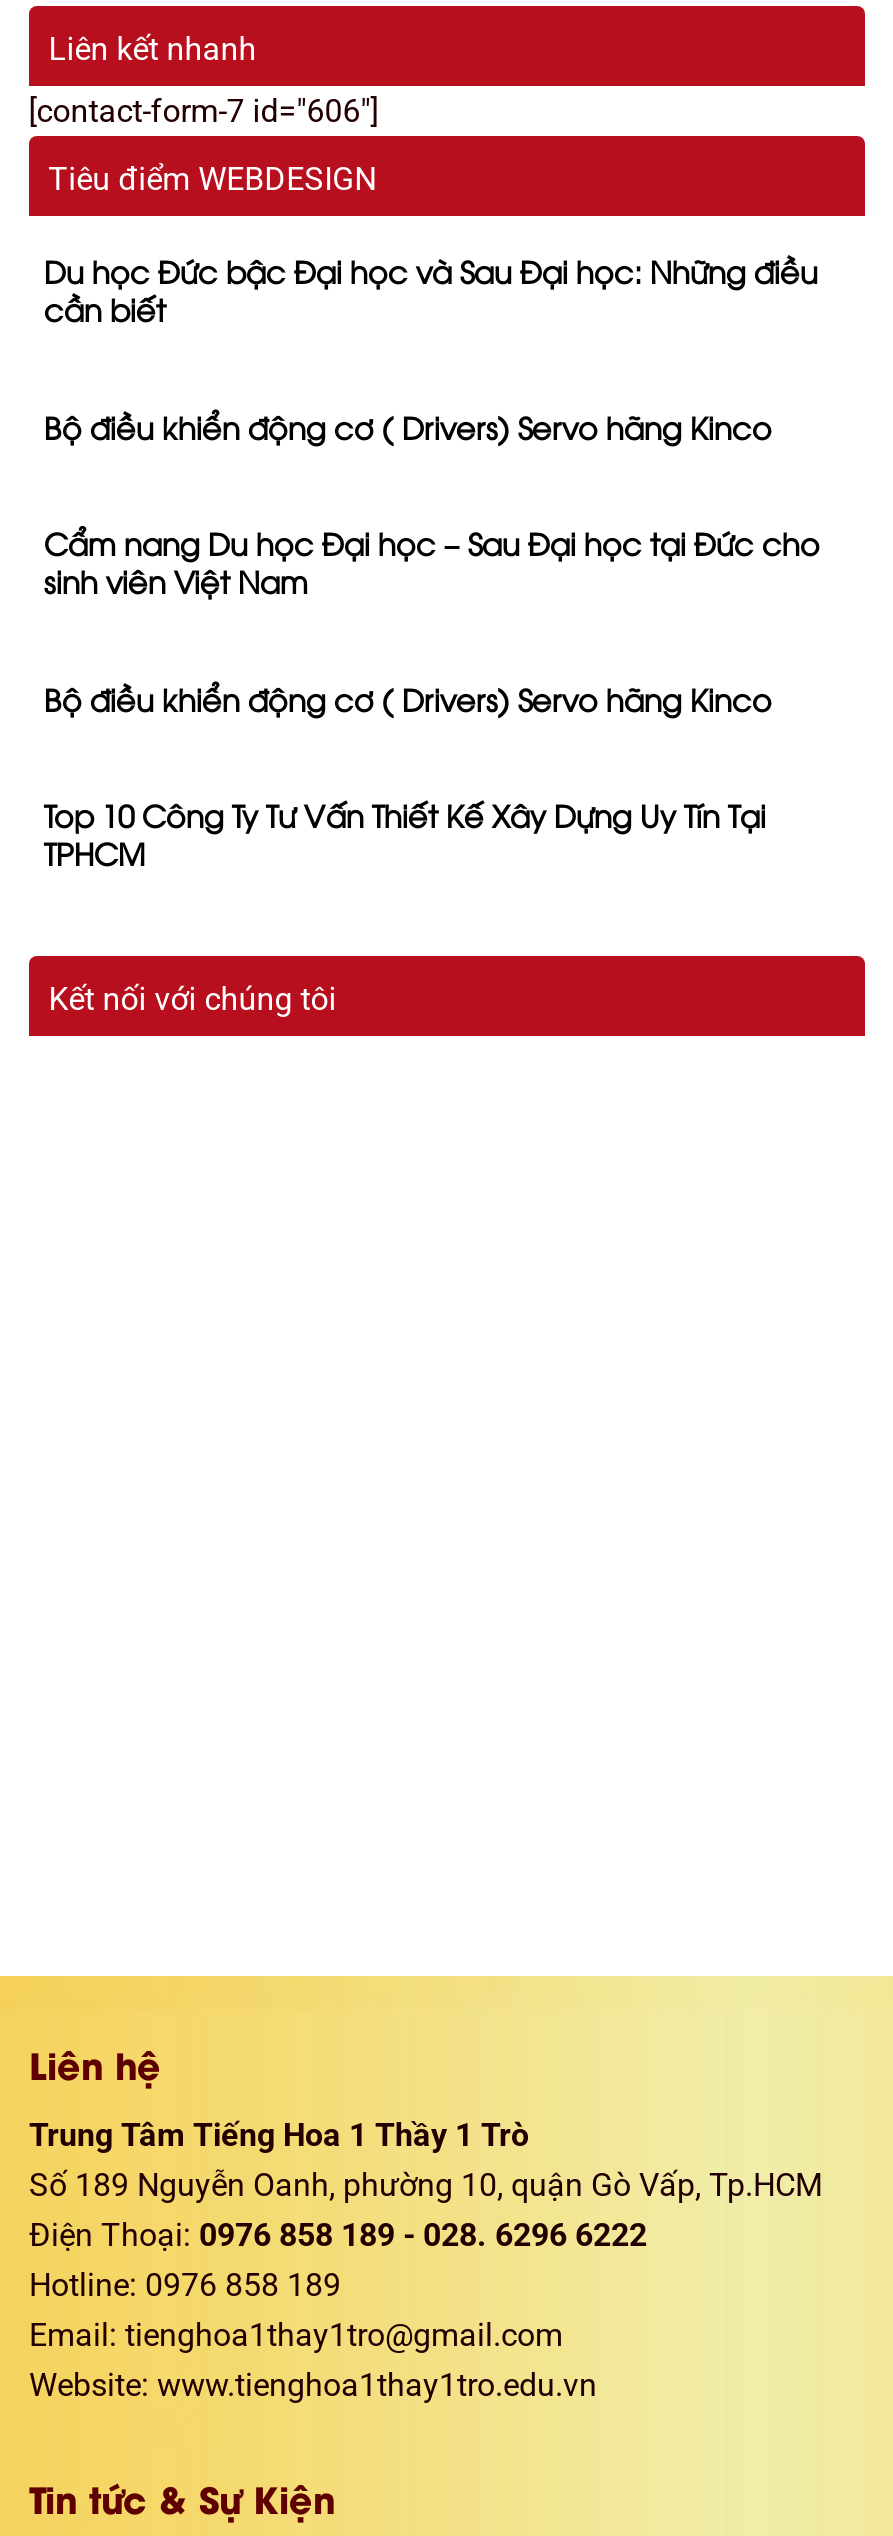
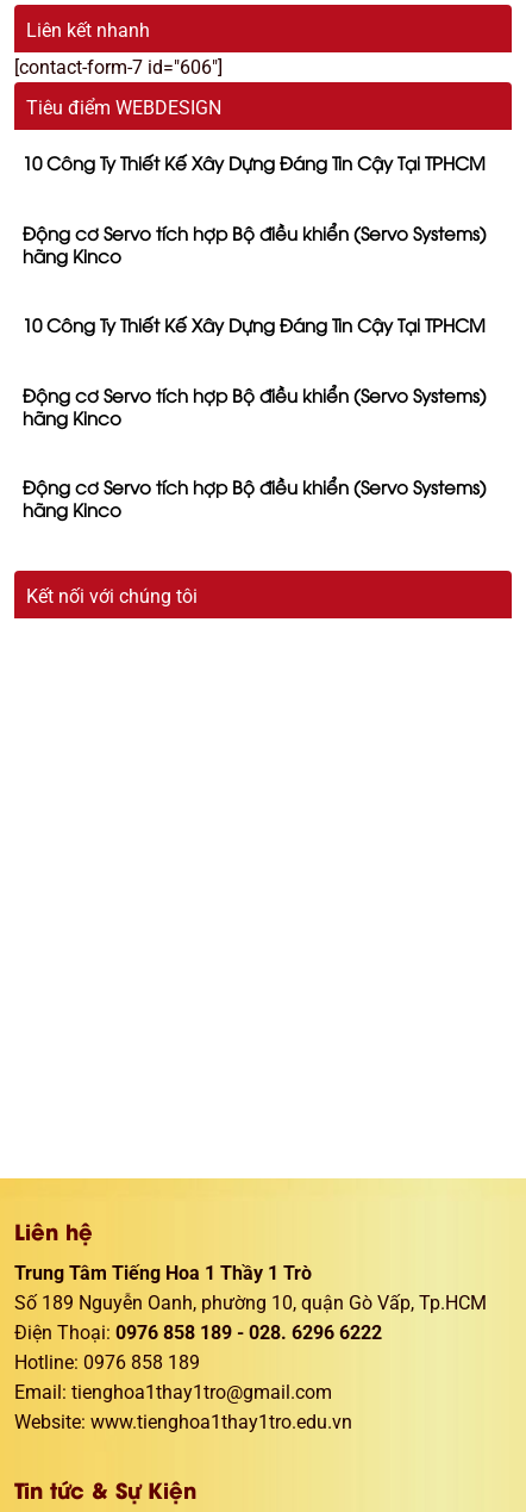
[44,250,818,328] Du học Đức bậc Đại học và Sau Đại học: Những điều | cần biết -> [23,150,486,174] 10 Công Ty Thiết Kế Xây Dựng Đáng Tin Cậy Tại TPHCM
[44,405,772,445] Bộ điều khiển động cơ ( Drivers) Servo hãng Kinco -> [23,220,487,266] Động cơ Servo tích hợp Bộ điều khiển (Servo Systems) | hãng Kinco
[44,522,820,600] Cẩm nang Du học Đại học – Sau Đại học tại Đức cho | sinh viên Việt Nam -> [23,312,486,336] 10 Công Ty Thiết Kế Xây Dựng Đáng Tin Cậy Tại TPHCM
[44,677,772,717] Bộ điều khiển động cơ ( Drivers) Servo hãng Kinco -> [23,382,487,428] Động cơ Servo tích hợp Bộ điều khiển (Servo Systems) | hãng Kinco
[44,794,766,872] Top 10 Công Ty Tư Vấn Thiết Kế Xây Dựng Uy Tín Tại | TPHCM -> [23,474,487,521] Động cơ Servo tích hợp Bộ điều khiển (Servo Systems) | hãng Kinco

